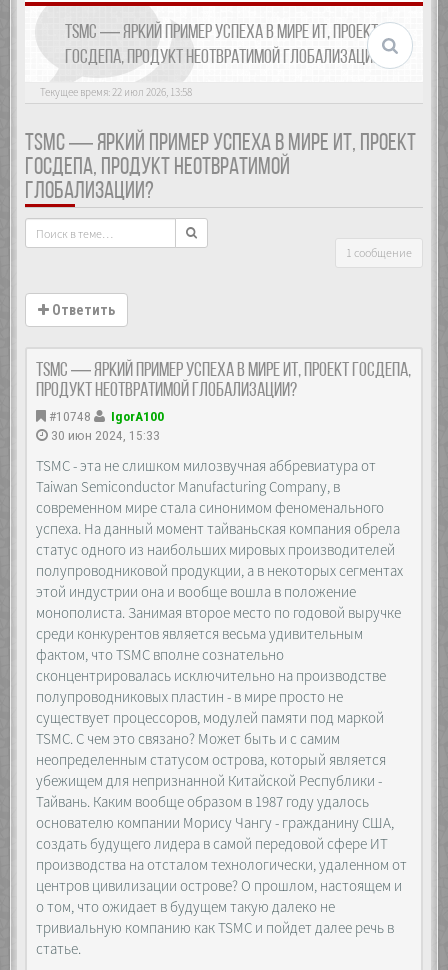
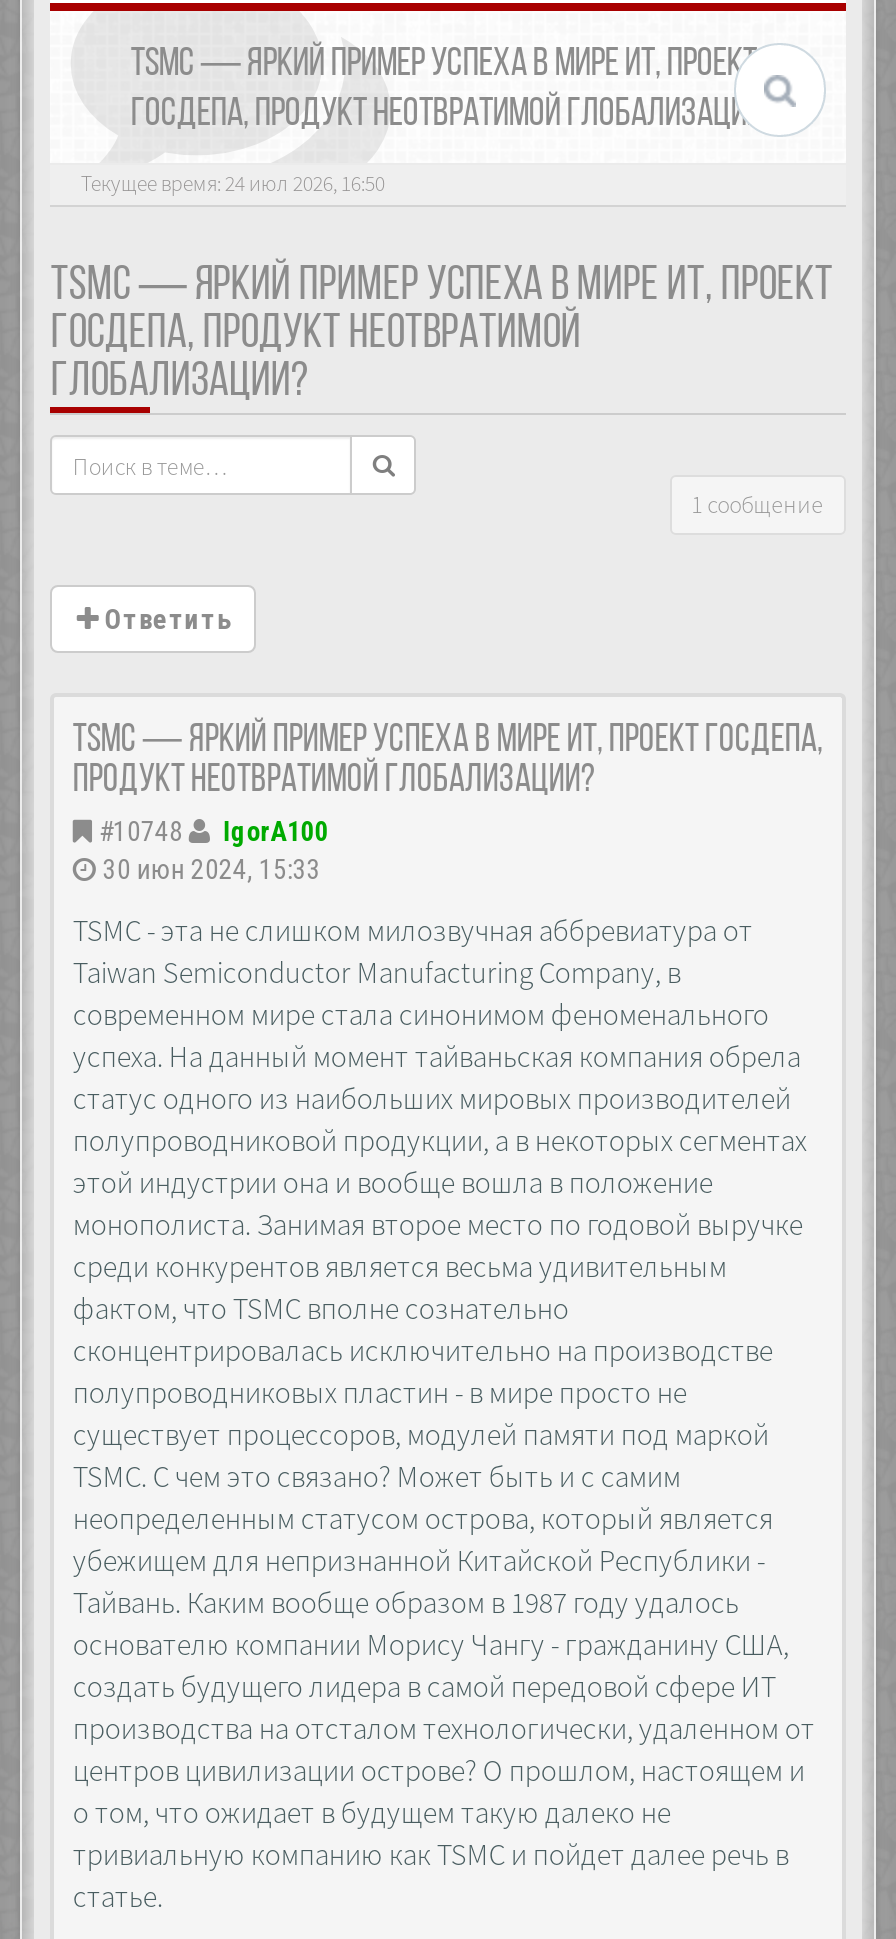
[40,85,192,99] Текущее время: 22 июл 2026, 13:58 -> [81,169,385,197] Текущее время: 24 июл 2026, 16:50

